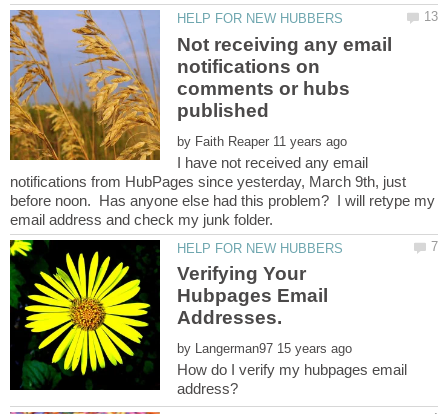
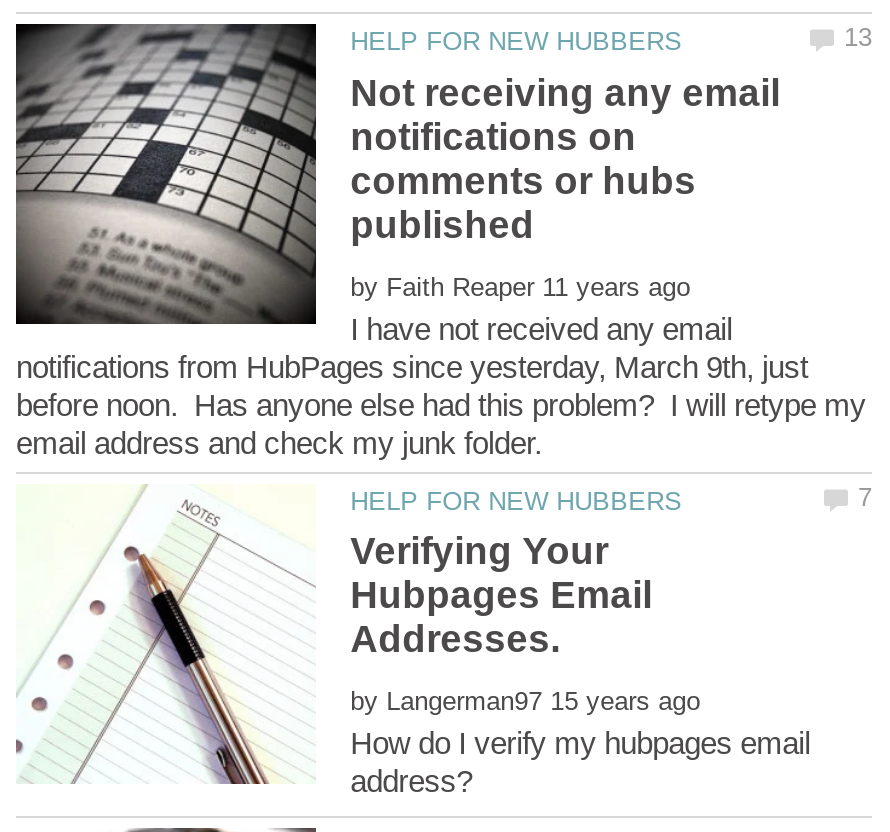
[9,9,161,161] [image] -> [14,22,318,326] [image]
[9,239,161,391] [image] -> [14,484,316,786] [image]

